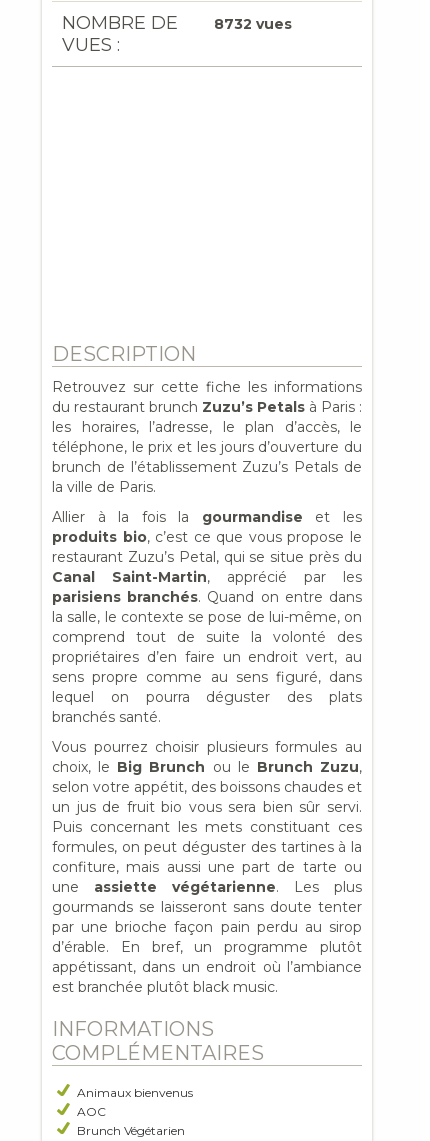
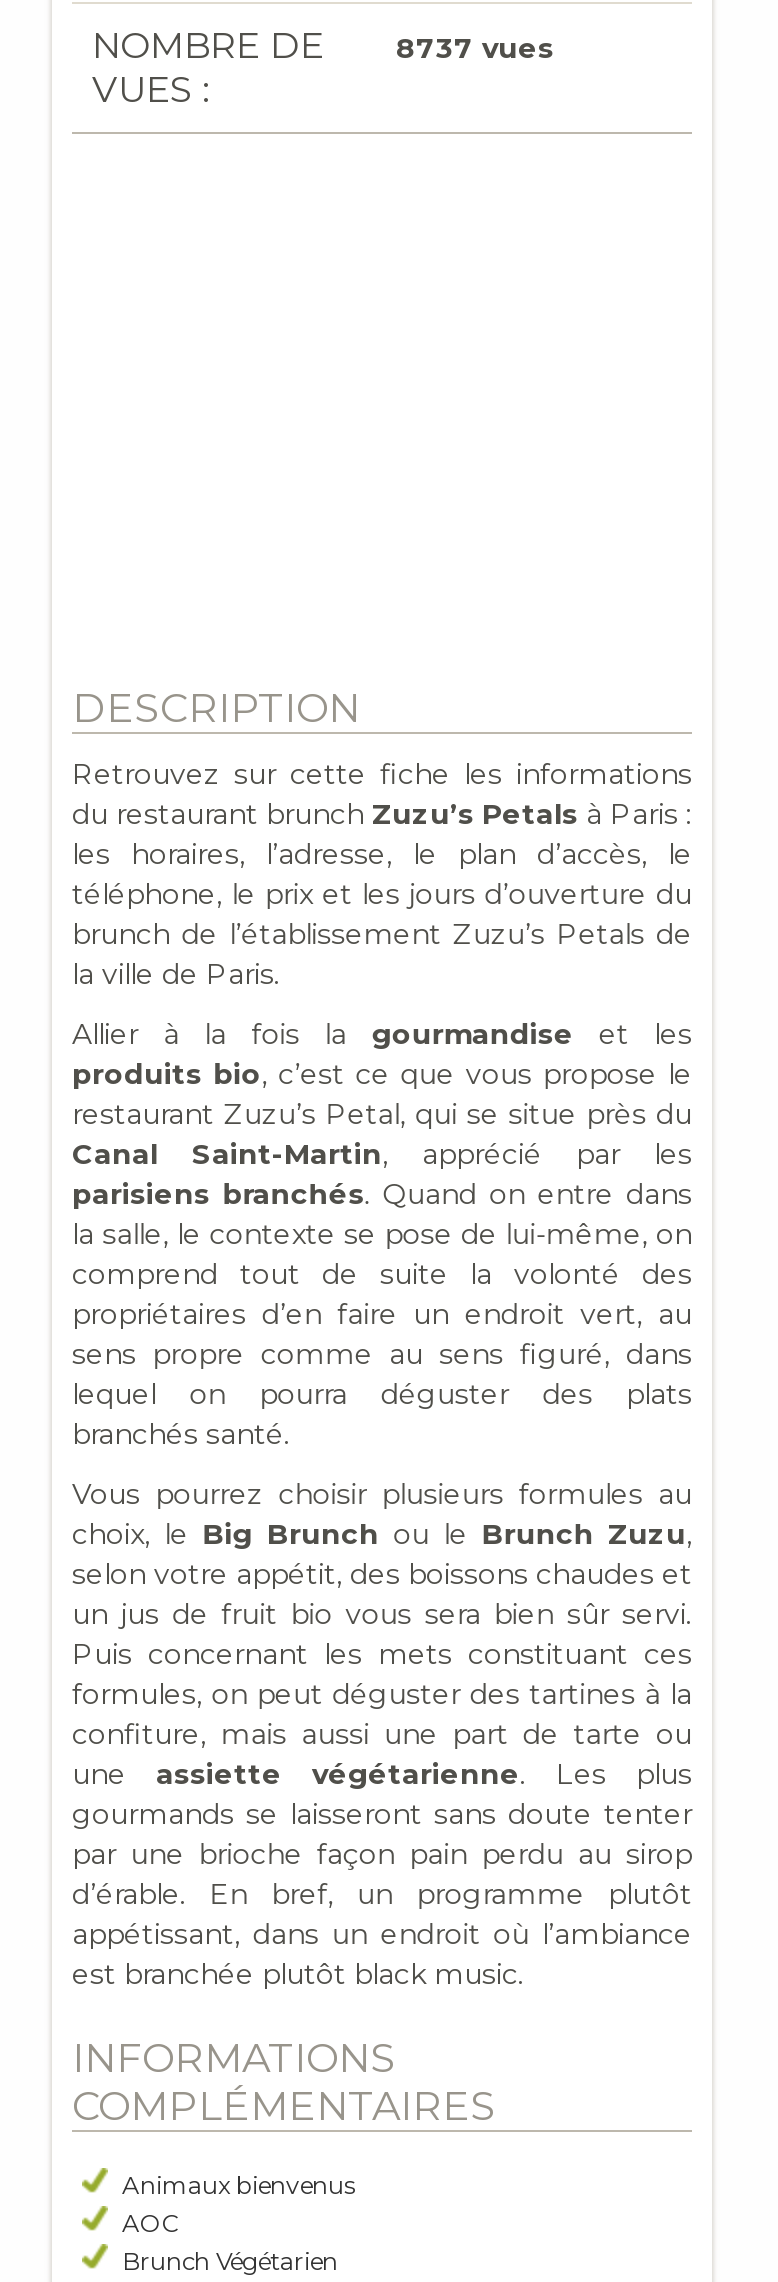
[62,12,292,34] NOMBRE DE 8732 vues -> [92,24,554,68] NOMBRE DE 8737 vues

